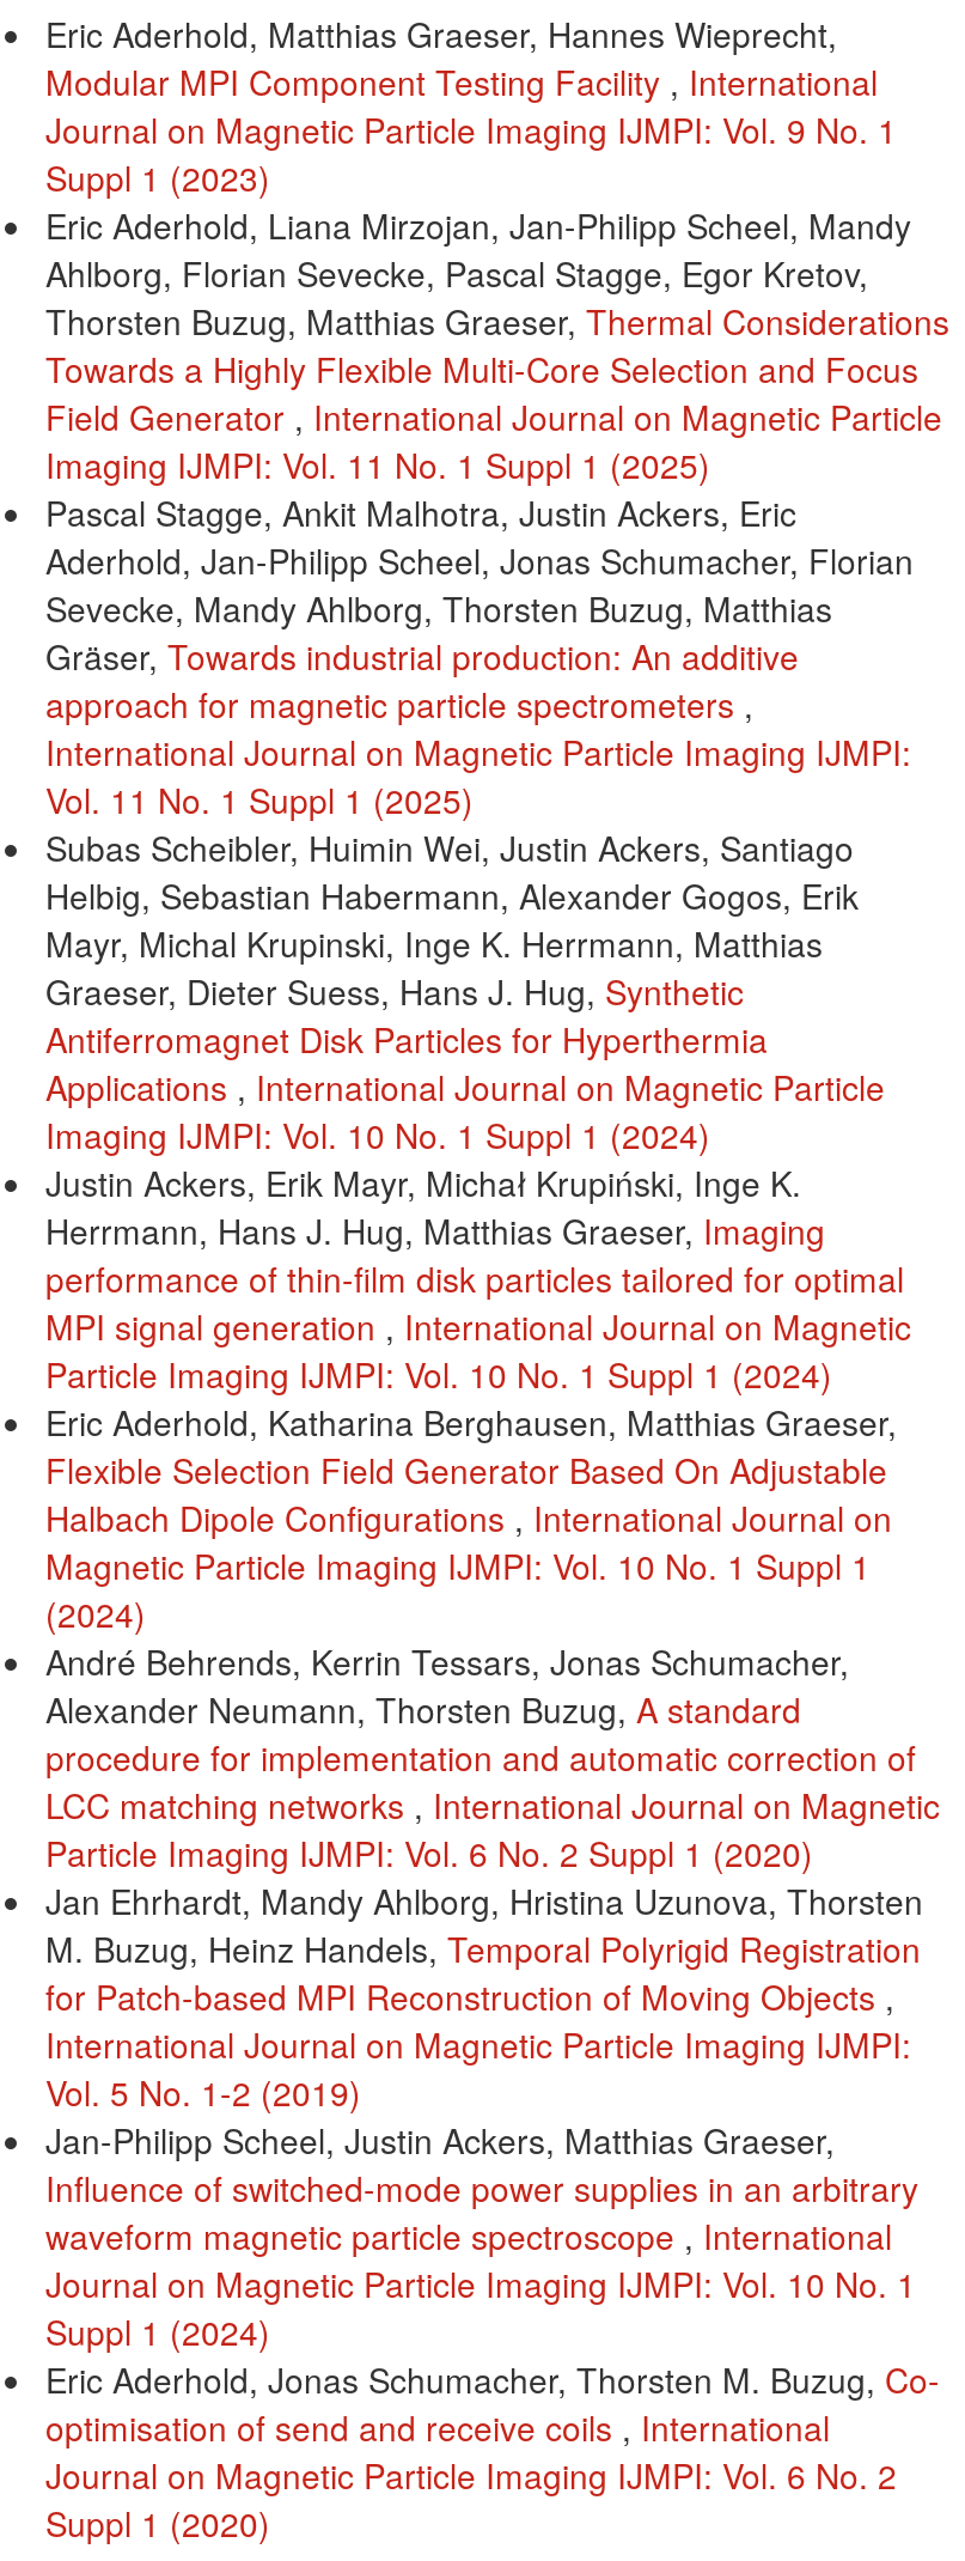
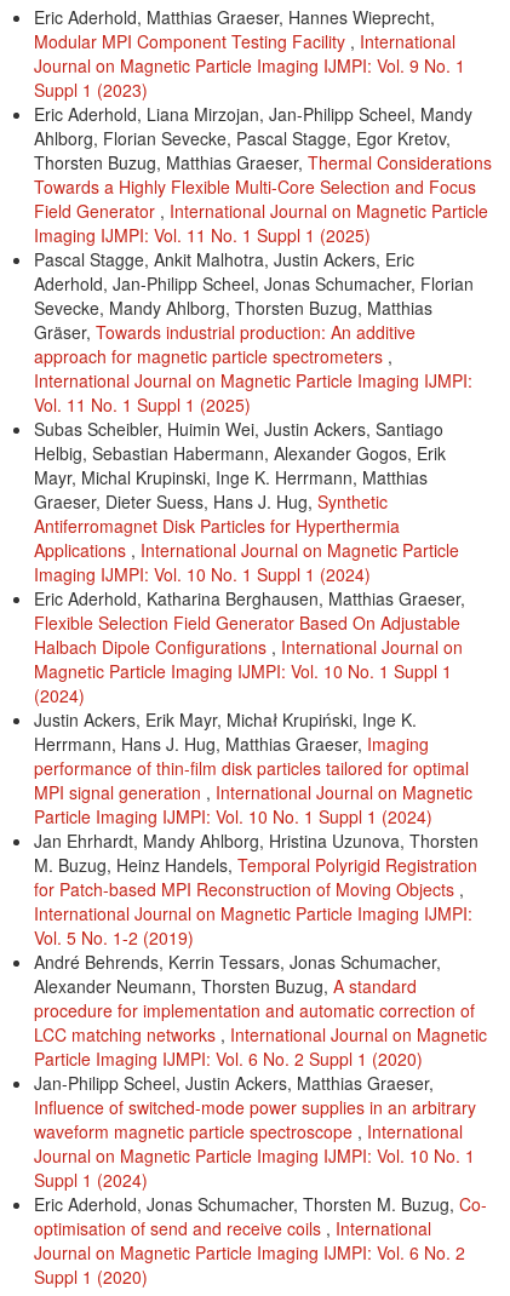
moved [45,1158,911,1398] -> [34,707,472,828]: Justin Ackers, Erik Mayr, Michał Krupiński, Inge K. | Herrmann, Hans J. Hug, Matthias Graeser, Imaging | performance of thin-film disk particles tailored for optimal | MPI signal generation, International Journal on Magnetic | Particle Imaging IJMPI: Vol. 10 No. 1 Suppl 1 (2024)
moved [45,1398,897,1637] -> [34,586,465,707]: Eric Aderhold, Katharina Berghausen, Matthias Graeser, | Flexible Selection Field Generator Based On Adjustable | Halbach Dipole Configurations, International Journal on | Magnetic Particle Imaging IJMPI: Vol. 10 No. 1 Suppl 1 | (2024)
moved [45,1637,940,1876] -> [34,950,487,1071]: André Behrends, Kerrin Tessars, Jonas Schumacher, | Alexander Neumann, Thorsten Buzug, A standard | procedure for implementation and automatic correction of | LCC matching networks, International Journal on Magnetic | Particle Imaging IJMPI: Vol. 6 No. 2 Suppl 1 (2020)
moved [45,1876,923,2116] -> [34,828,479,950]: Jan Ehrhardt, Mandy Ahlborg, Hristina Uzunova, Thorsten | M. Buzug, Heinz Handels, Temporal Polyrigid Registration | for Patch-based MPI Reconstruction of Moving Objects, | International Journal on Magnetic Particle Imaging IJMPI: | Vol. 5 No. 1-2 (2019)

